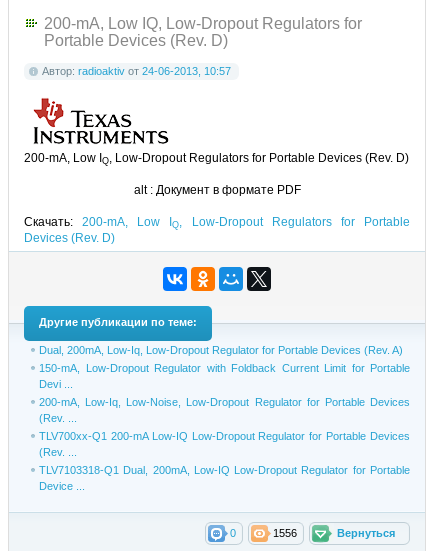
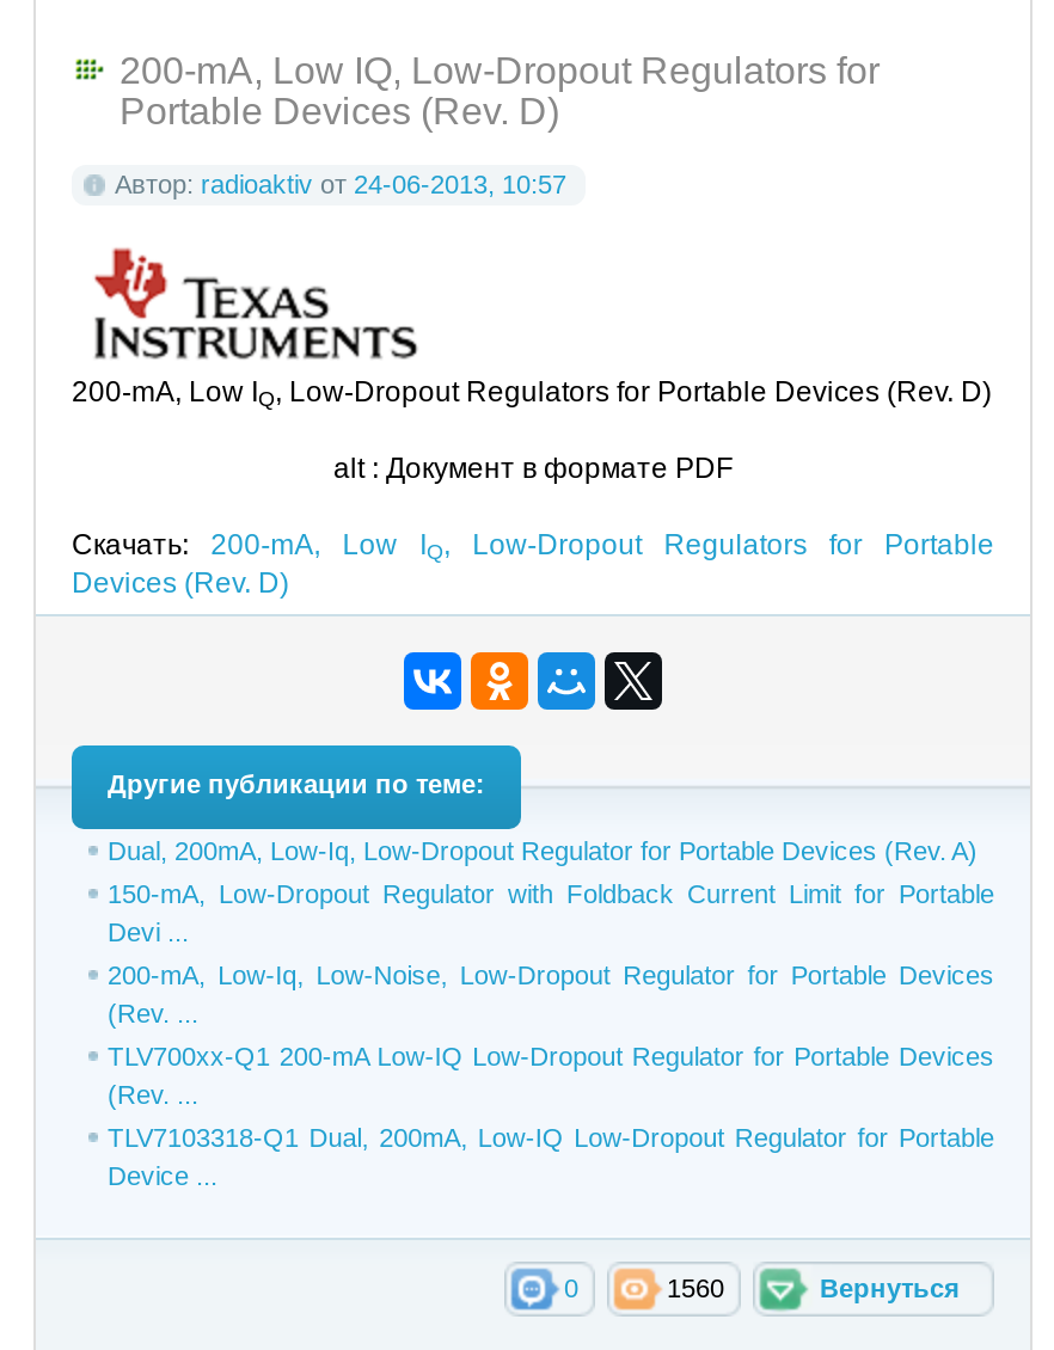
[273,527,297,539] 1556 -> [667,1274,724,1302] 1560

